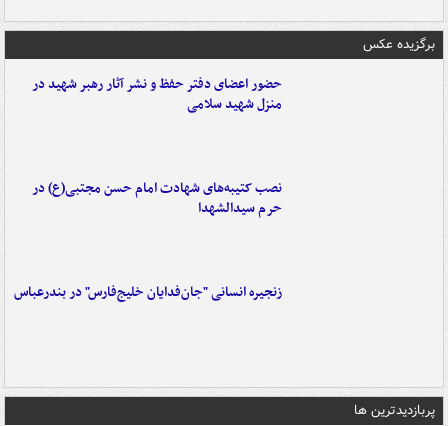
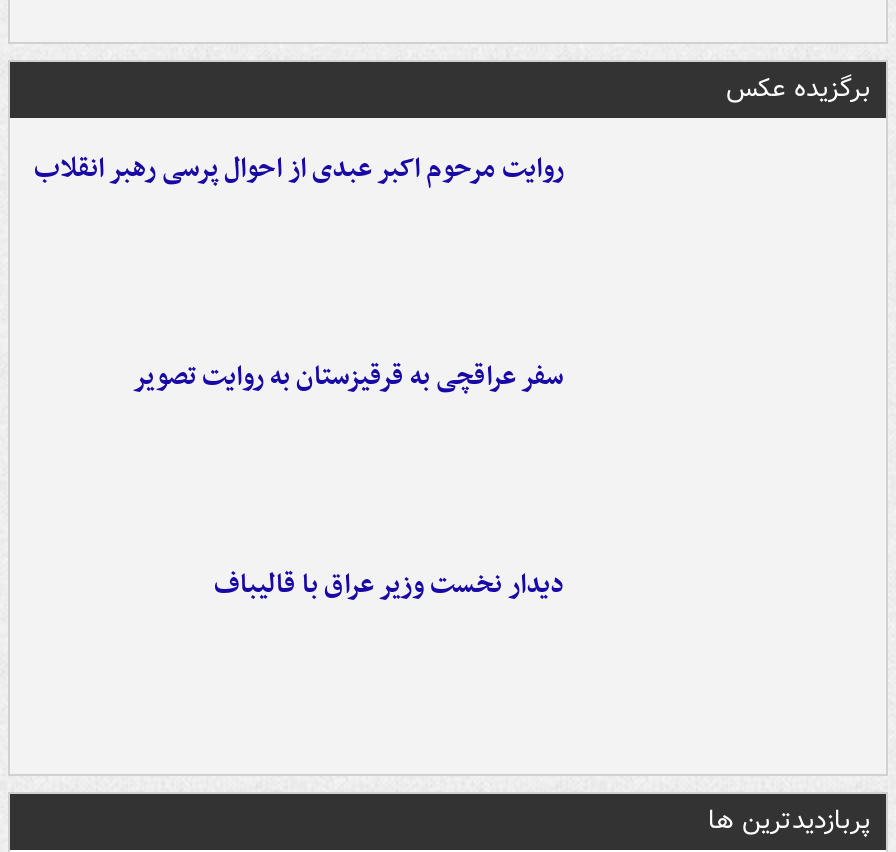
[32,72,282,115] حضور اعضای دفتر حفظ و نشر آثار رهبر شهید در | منزل شهید سلامی -> [34,145,564,191] روایت مرحوم اکبر عبدی از احوال پرسی رهبر انقلاب
[32,176,282,219] نصب کتیبه‌های شهادت امام حسن مجتبی(ع) در | حرم سیدالشهدا -> [132,353,564,399] سفر عراقچی به قرقیزستان به روایت تصویر
[14,280,282,303] زنجیره انسانی "جان‌فدایان خلیج‌فارس" در بندرعباس -> [214,561,564,607] دیدار نخست وزیر عراق با قالیباف

